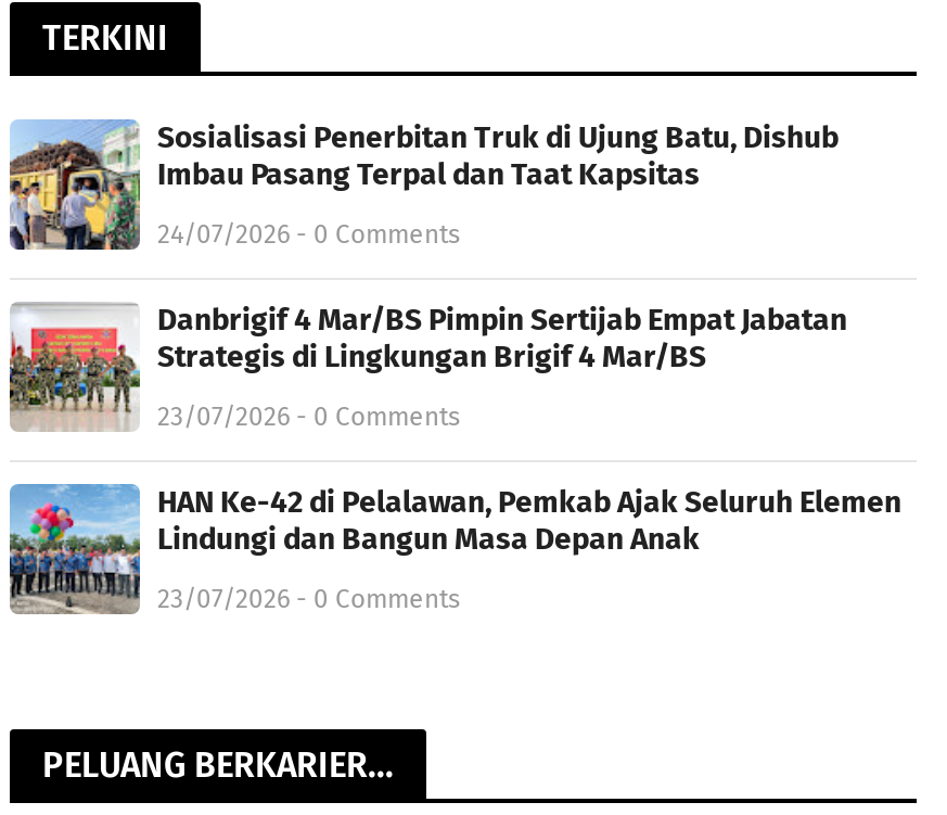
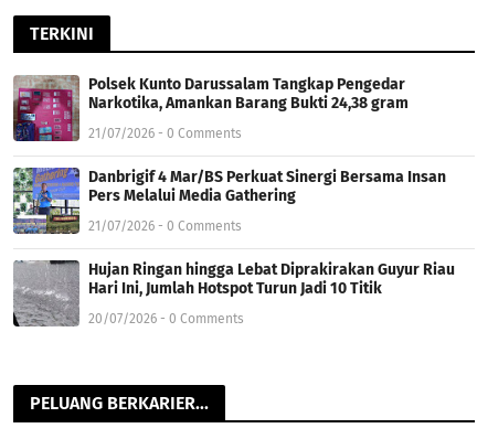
[10,119,839,252] [image] | Sosialisasi Penerbitan Truk di Ujung Batu, Dishub | Imbau Pasang Terpal dan Taat Kapsitas -> [12,74,409,142] [image] | Polsek Kunto Darussalam Tangkap Pengedar | Narkotika, Amankan Barang Bukti 24,38 gram
[157,220,461,250] 24/07/2026 - 0 Comments -> [88,126,242,142] 21/07/2026 - 0 Comments
[10,302,847,430] [image] | Danbrigif 4 Mar/BS Pimpin Sertijab Empat Jabatan | Strategis di Lingkungan Brigif 4 Mar/BS -> [13,168,446,234] [image] | Danbrigif 4 Mar/BS Perkuat Sinergi Bersama Insan | Pers Melalui Media Gathering
[157,402,461,433] 23/07/2026 - 0 Comments -> [88,219,242,234] 21/07/2026 - 0 Comments
[10,482,901,612] [image] | HAN Ke-42 di Pelalawan, Pemkab Ajak Seluruh Elemen | Lindungi dan Bangun Masa Depan Anak -> [13,259,455,326] [image] | Hujan Ringan hingga Lebat Diprakirakan Guyur Riau | Hari Ini, Jumlah Hotspot Turun Jadi 10 Titik
[157,584,461,615] 23/07/2026 - 0 Comments -> [88,311,244,327] 20/07/2026 - 0 Comments

